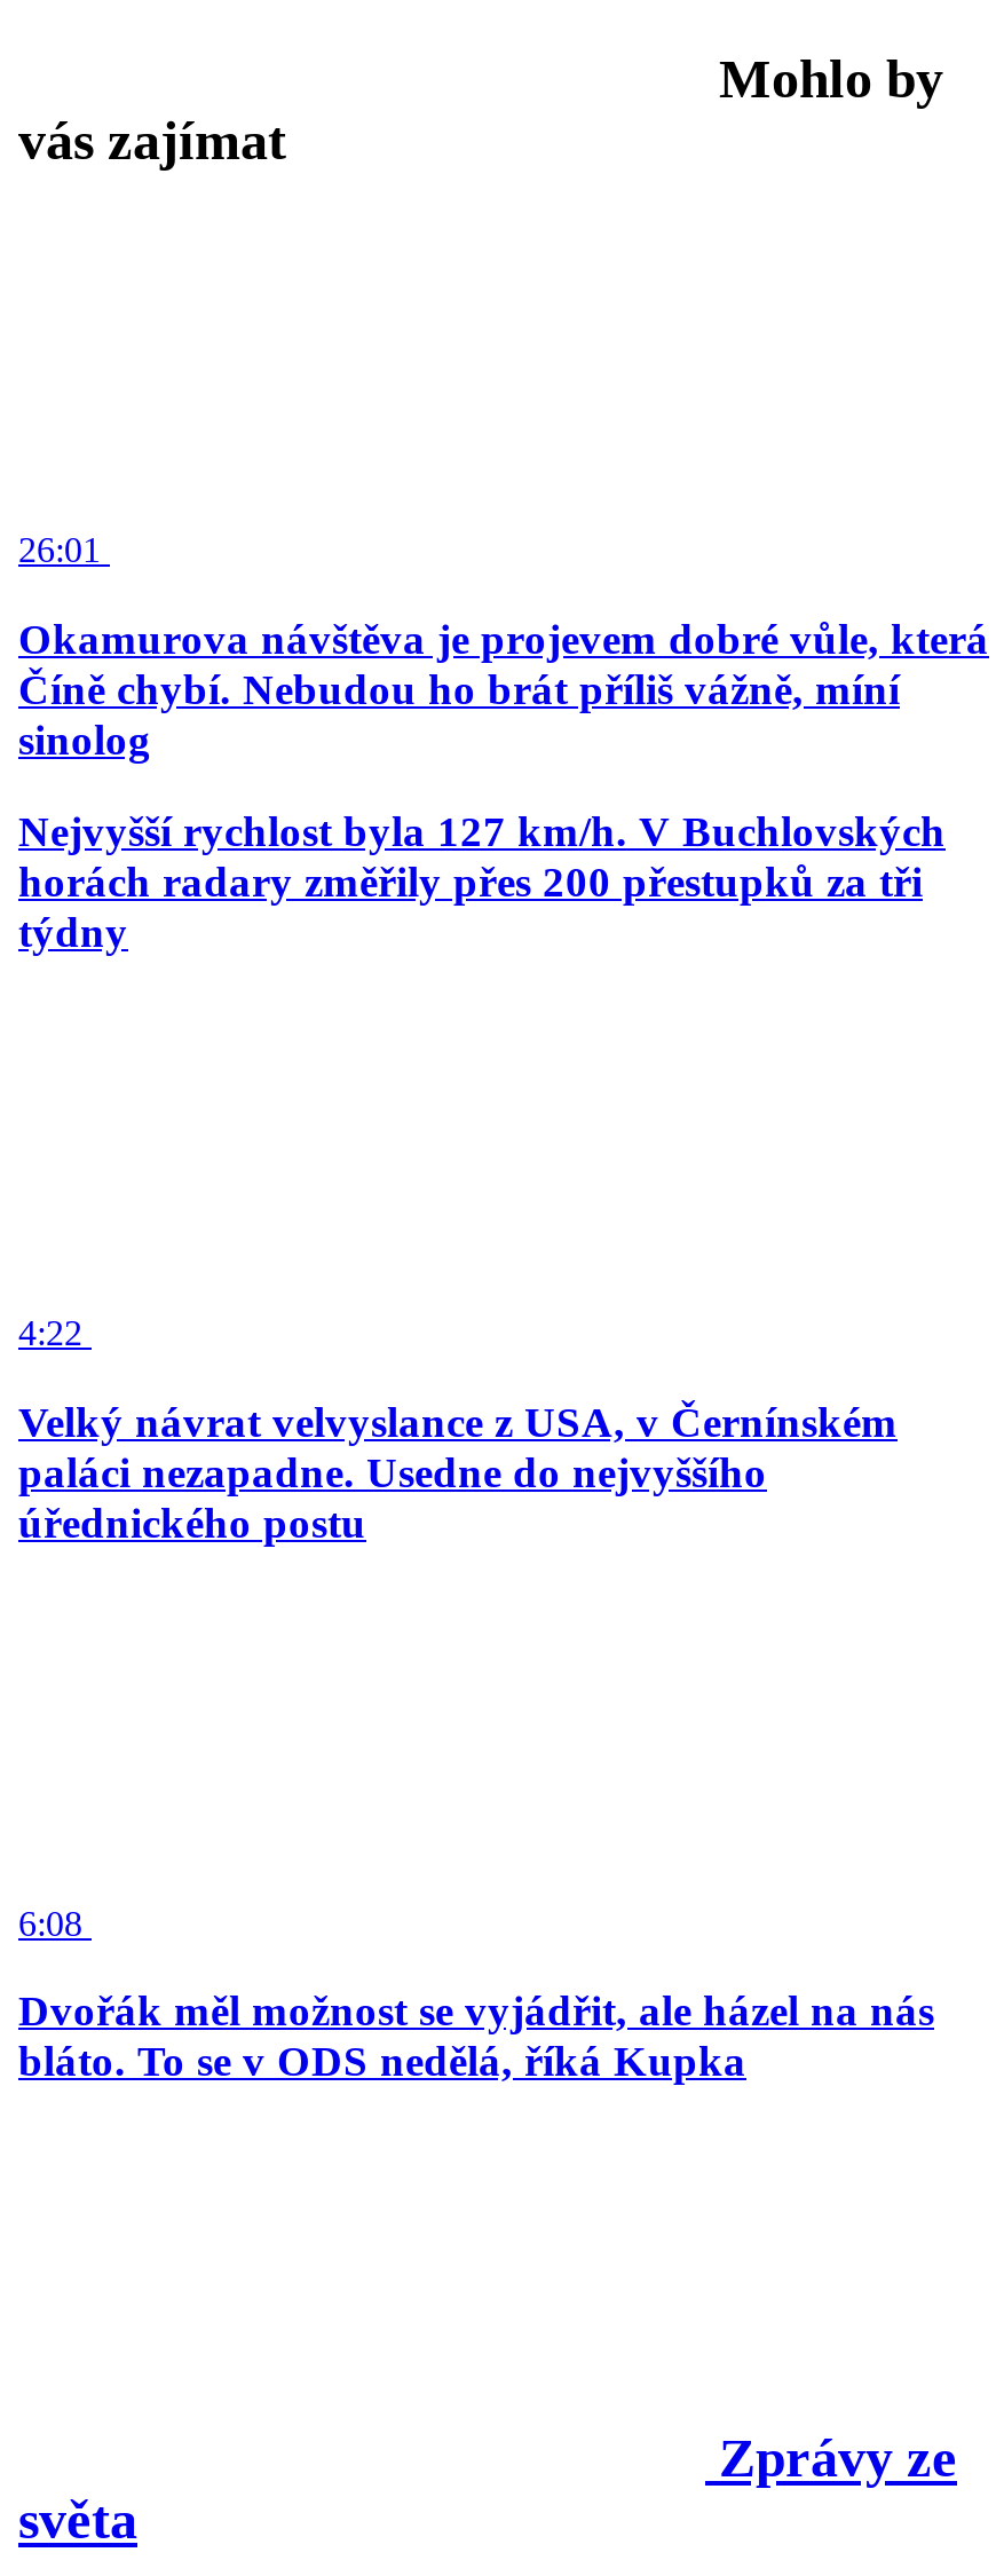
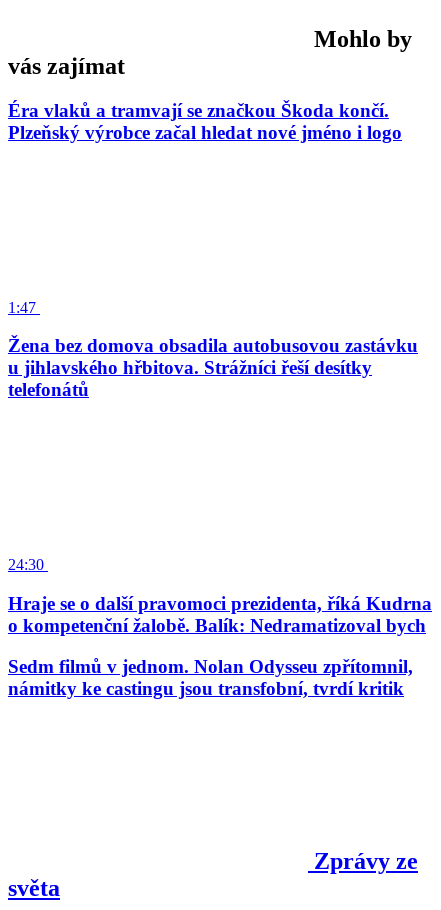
[18,530,989,957] 26:01 | Okamurova návštěva je projevem dobré vůle, která | Číně chybí. Nebudou ho brát příliš vážně, míní | sinolog | Nejvyšší rychlost byla 127 km/h. V Buchlovských | horách radary změřily přes 200 přestupků za tři | týdny -> [8,100,402,143] Éra vlaků a tramvají se značkou Škoda končí. | Plzeňský výrobce začal hledat nové jméno i logo
[18,1313,898,1546] 4:22 | Velký návrat velvyslance z USA, v Černínském | paláci nezapadne. Usedne do nejvyššího | úřednického postu -> [8,299,418,400] 1:47 | Žena bez domova obsadila autobusovou zastávku | u jihlavského hřbitova. Strážníci řeší desítky | telefonátů
[18,1903,934,2085] 6:08 | Dvořák měl možnost se vyjádřit, ale házel na nás | bláto. To se v ODS nedělá, říká Kupka -> [8,556,432,698] 24:30 | Hraje se o další pravomoci prezidenta, říká Kudrna | o kompetenční žalobě. Balík: Nedramatizoval bych | Sedm filmů v jednom. Nolan Odysseu zpřítomnil, | námitky ke castingu jsou transfobní, tvrdí kritik

